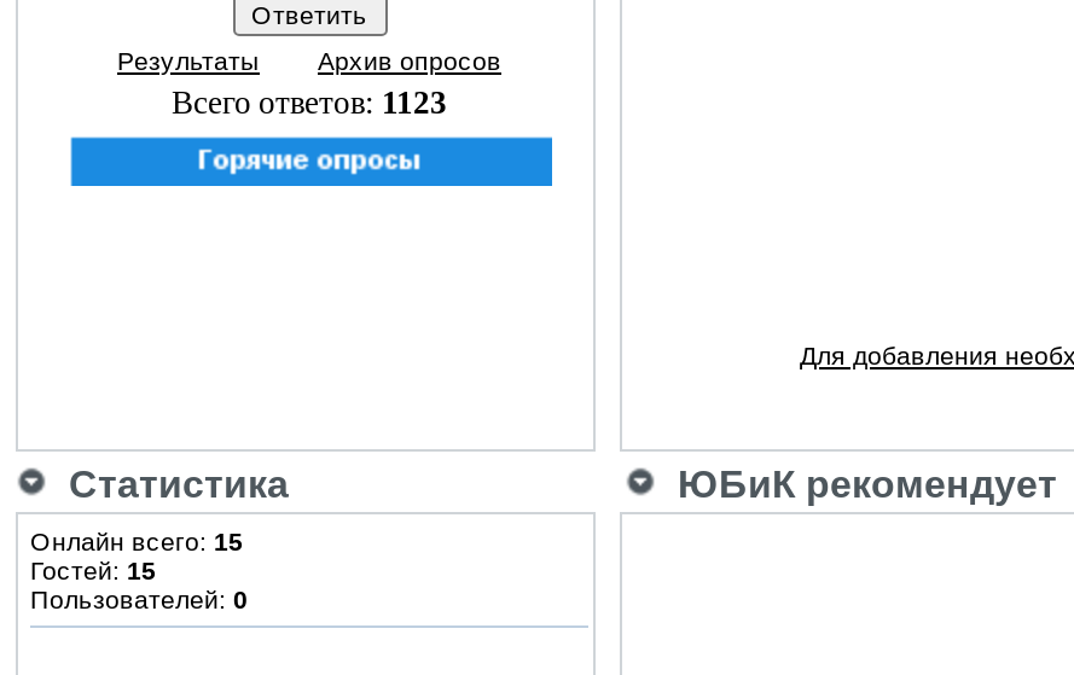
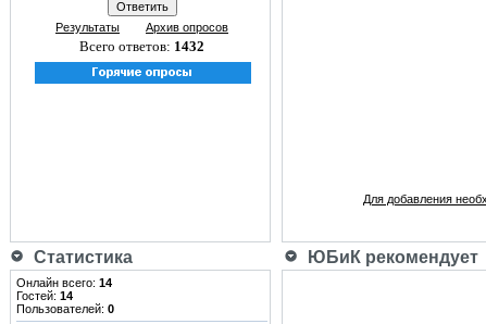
[172,85,447,121] Всего ответов: 1123 -> [79,38,204,54] Всего ответов: 1432
[30,526,243,555] Онлайн всего: 15 -> [16,276,112,289] Онлайн всего: 14
[30,555,156,584] Гостей: 15 -> [16,289,73,302] Гостей: 14

